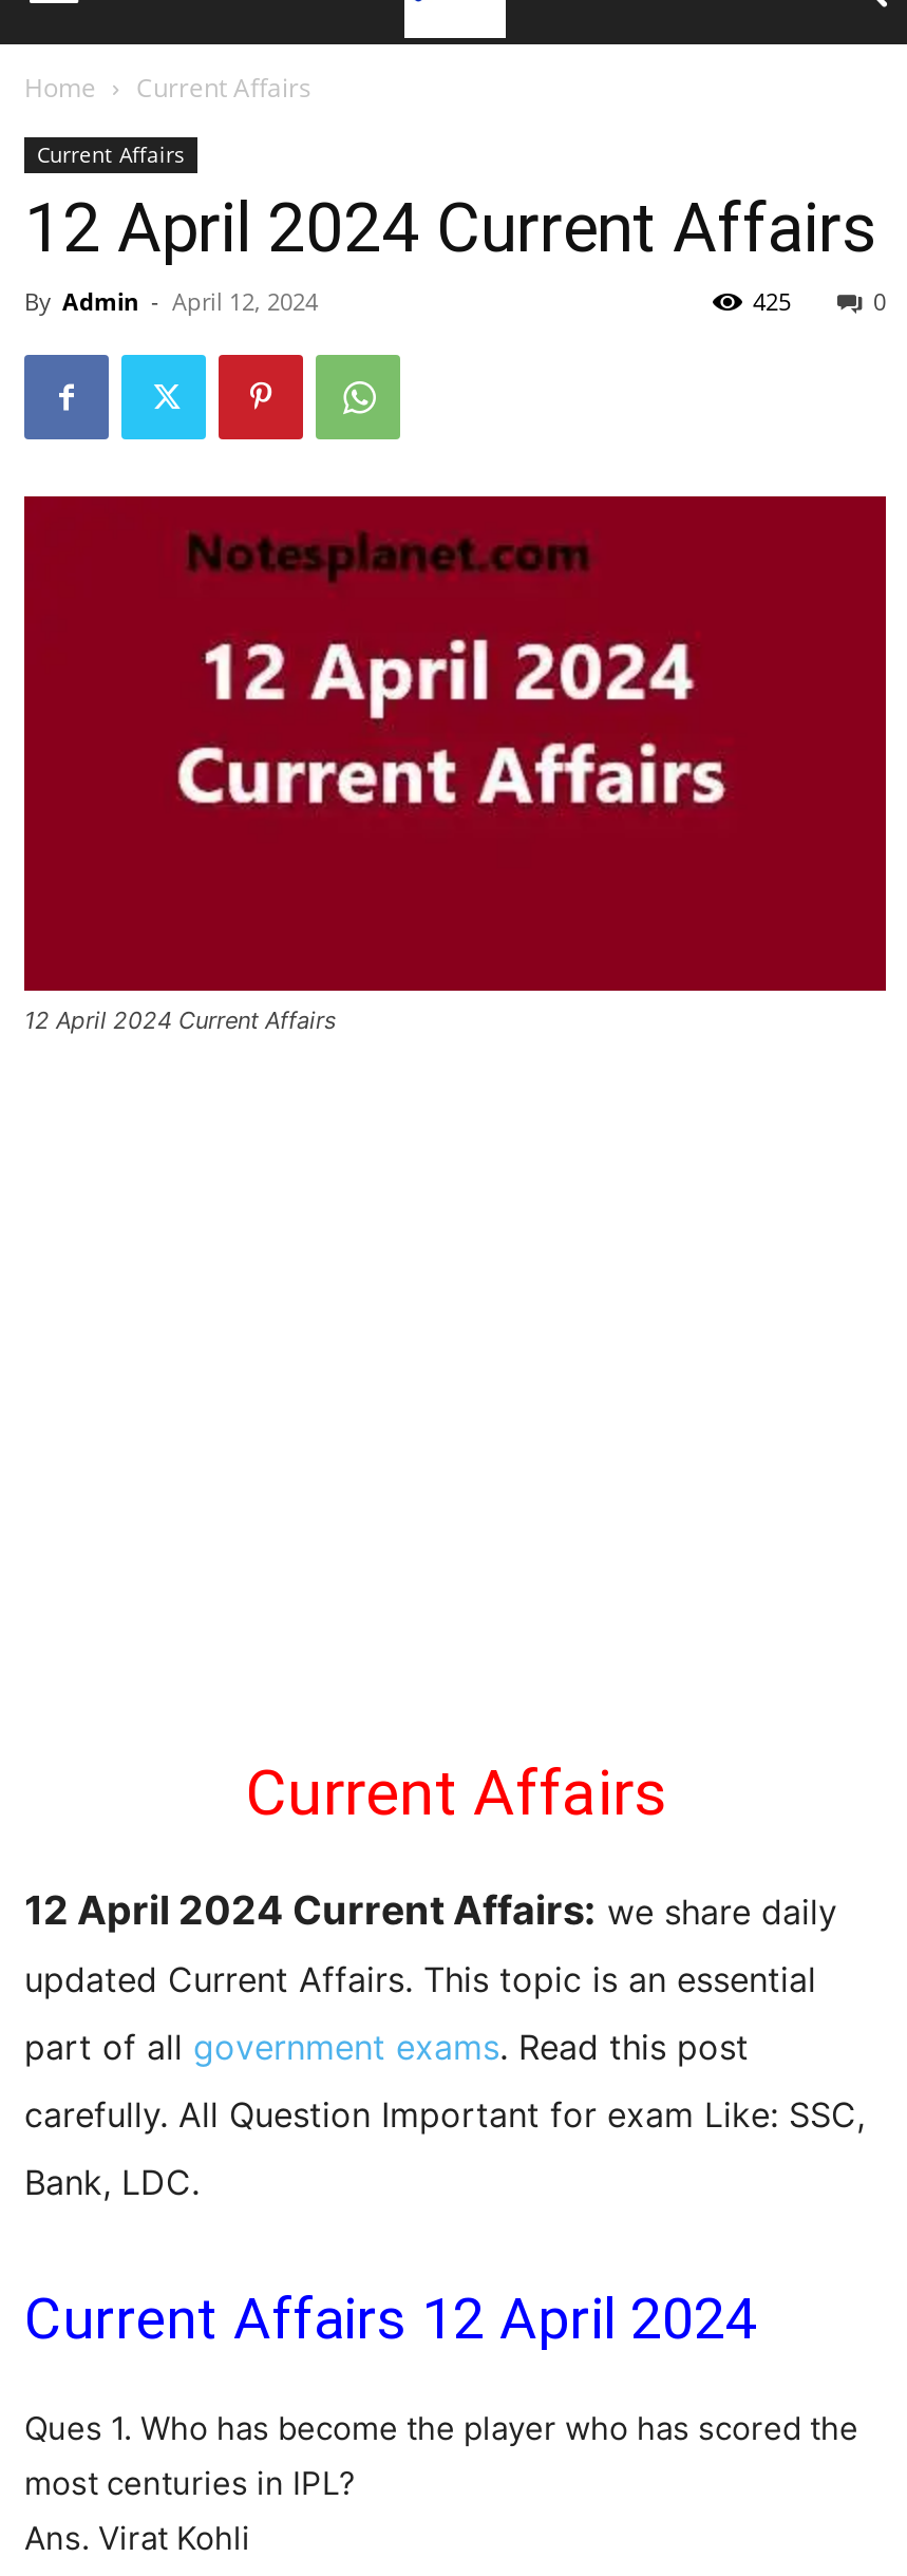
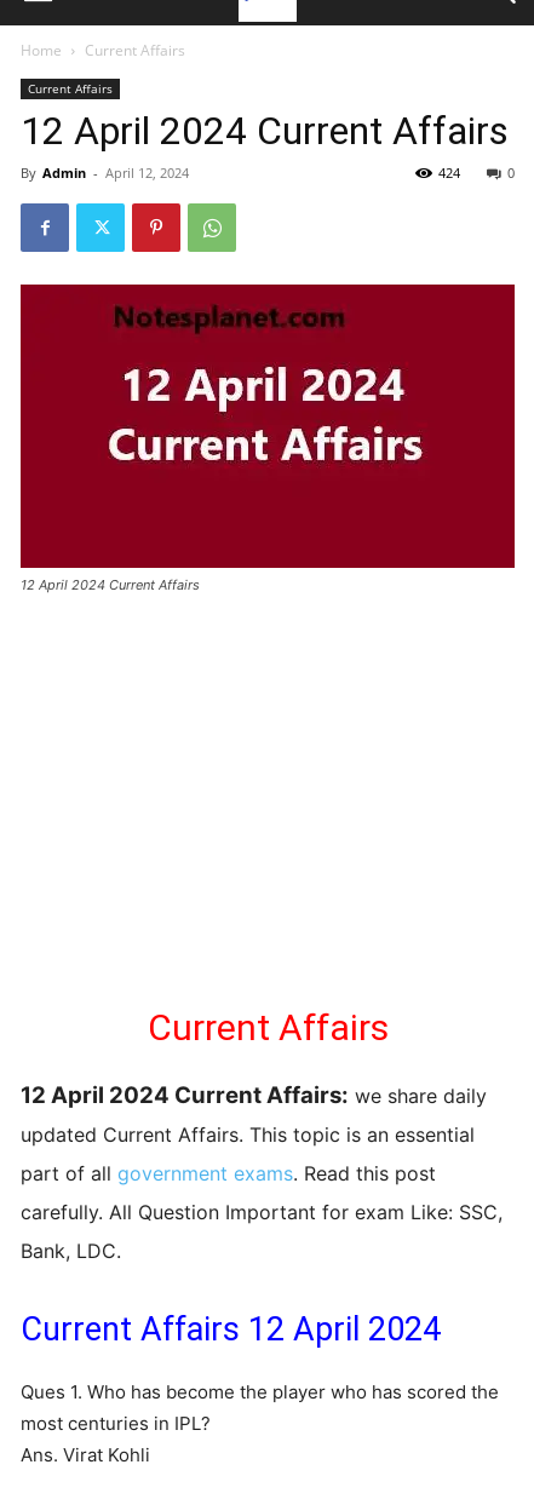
[753,285,791,317] 425 -> [438,163,460,182] 424

